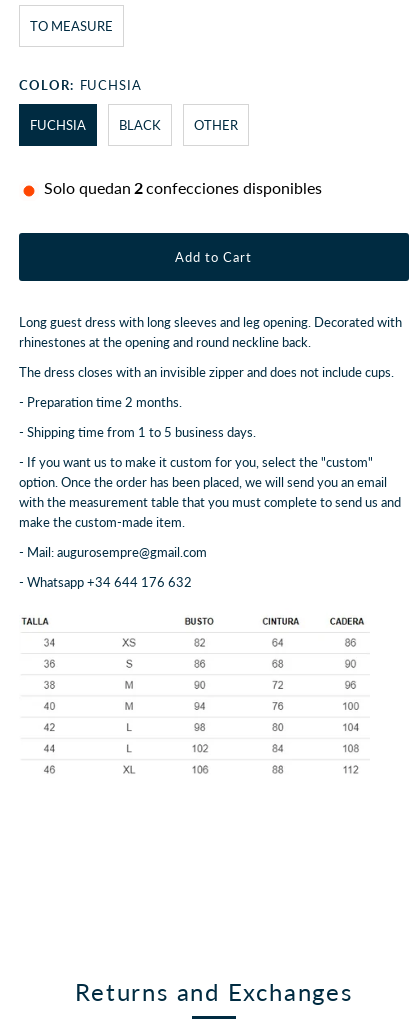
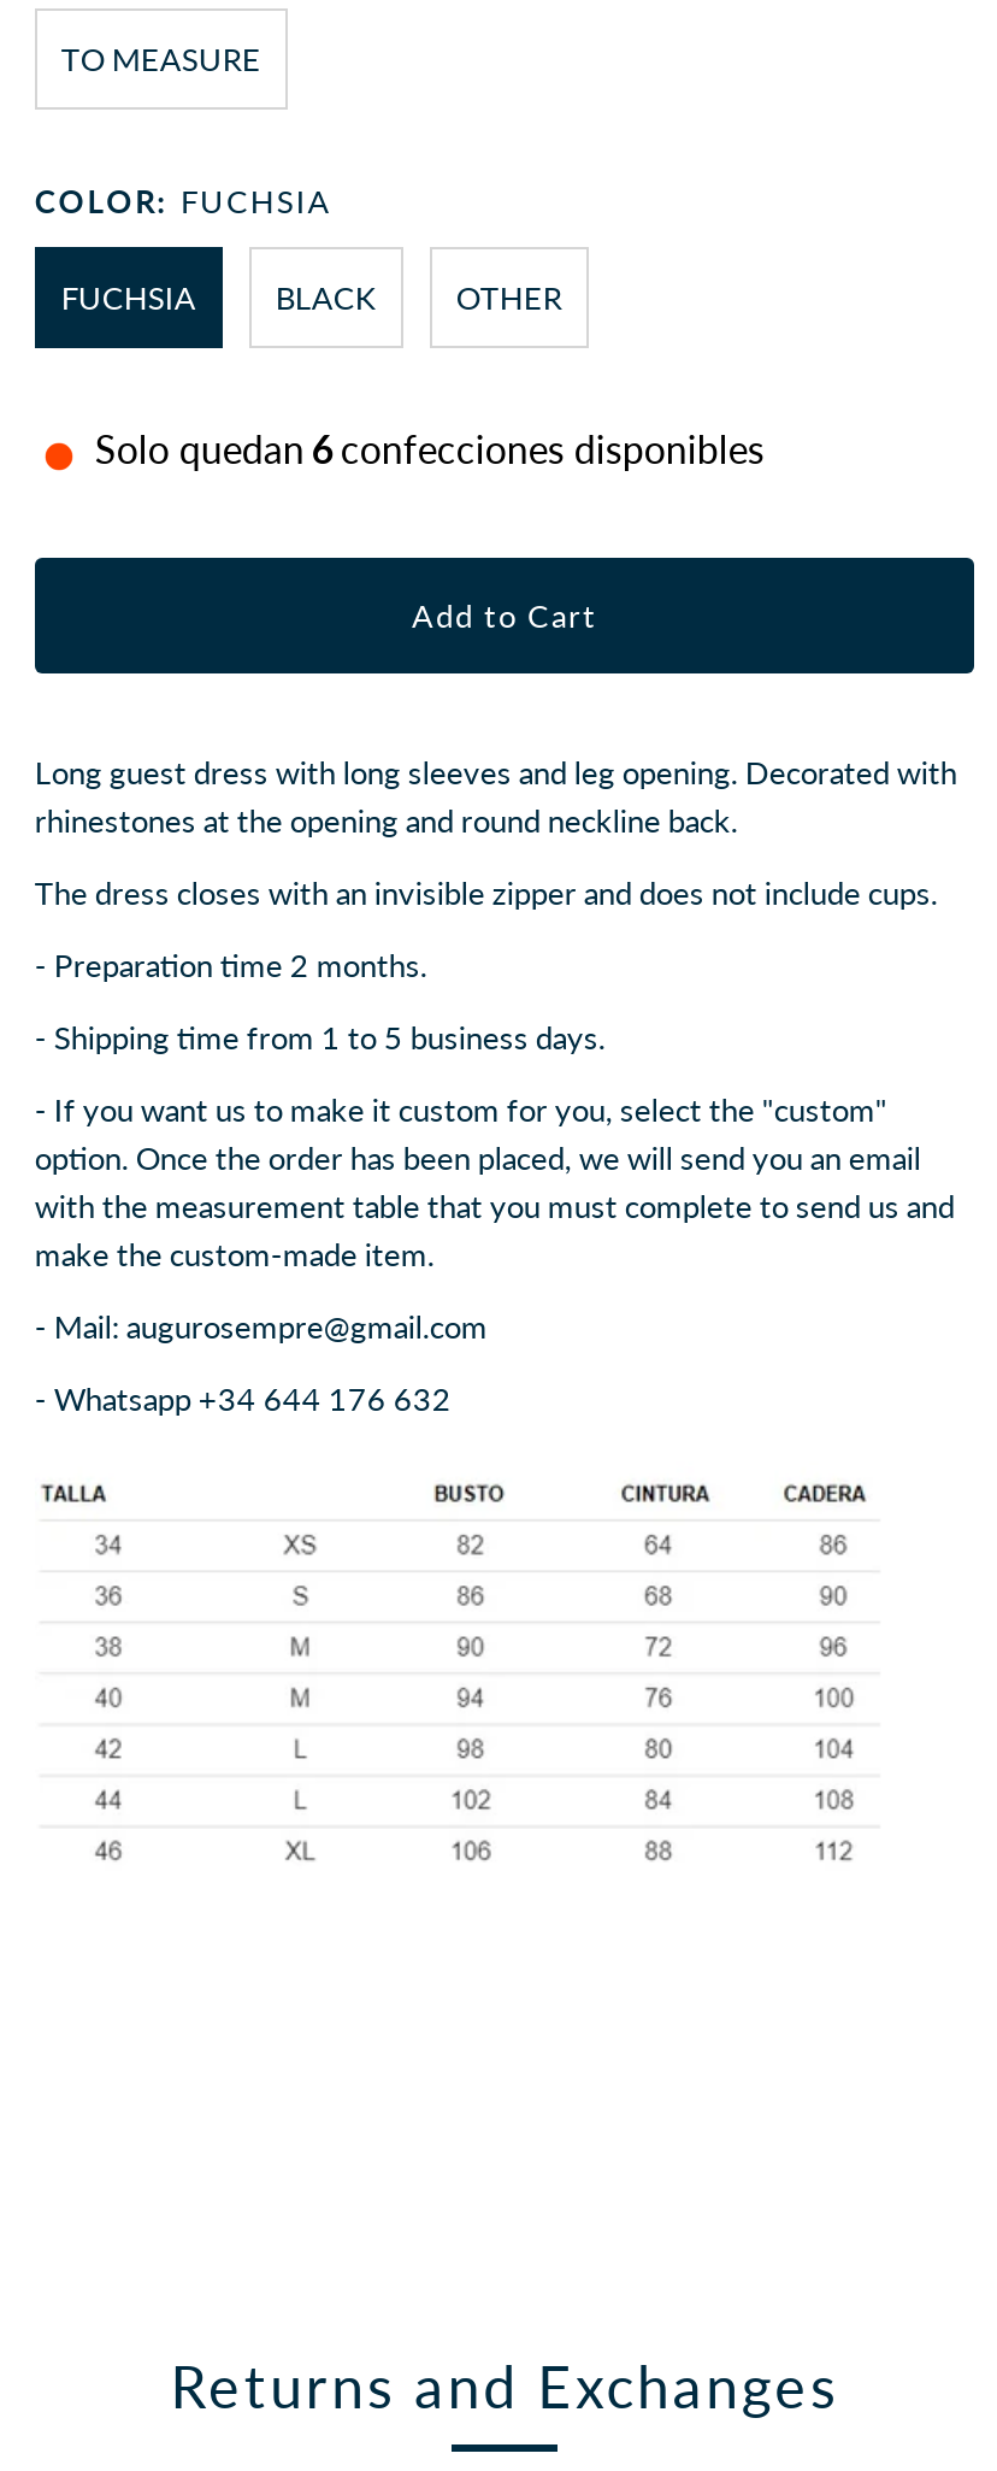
[44,178,322,197] Solo quedan 2 confecciones disponibles -> [95,426,764,472] Solo quedan 6 confecciones disponibles

